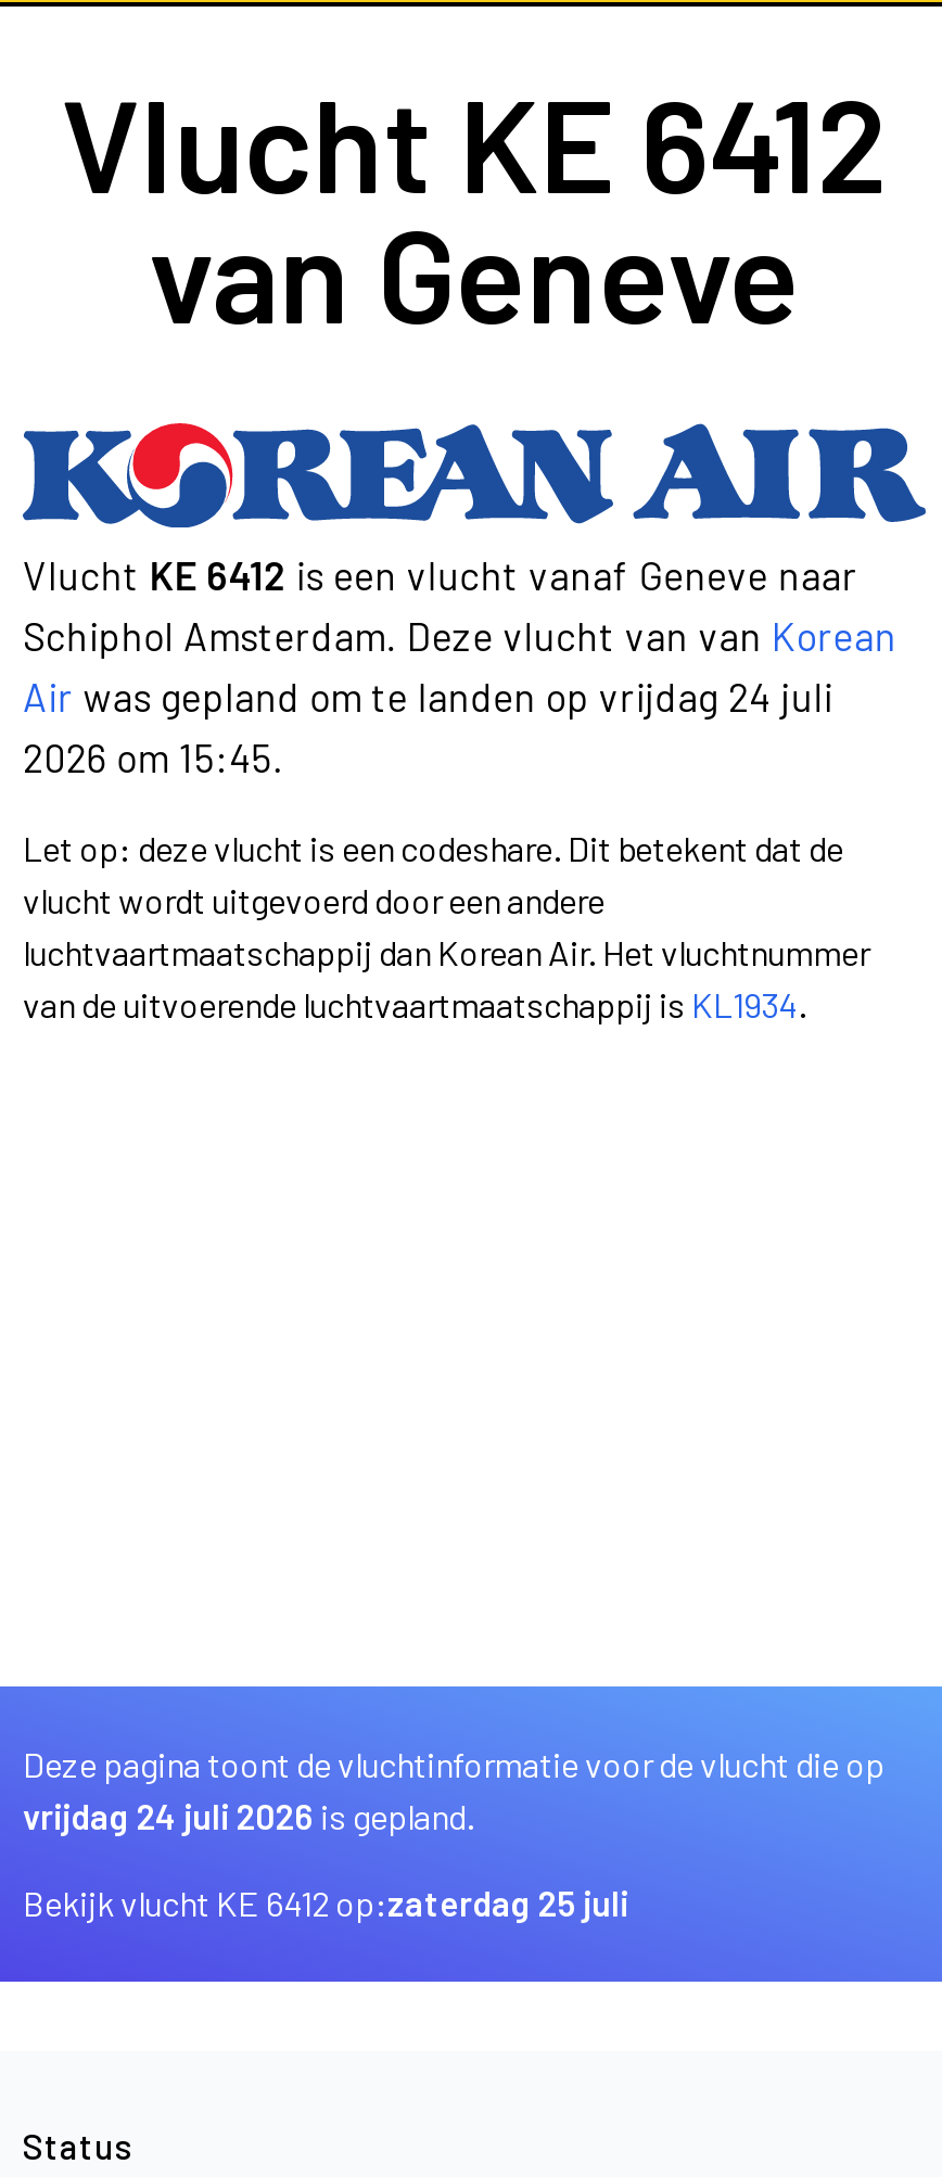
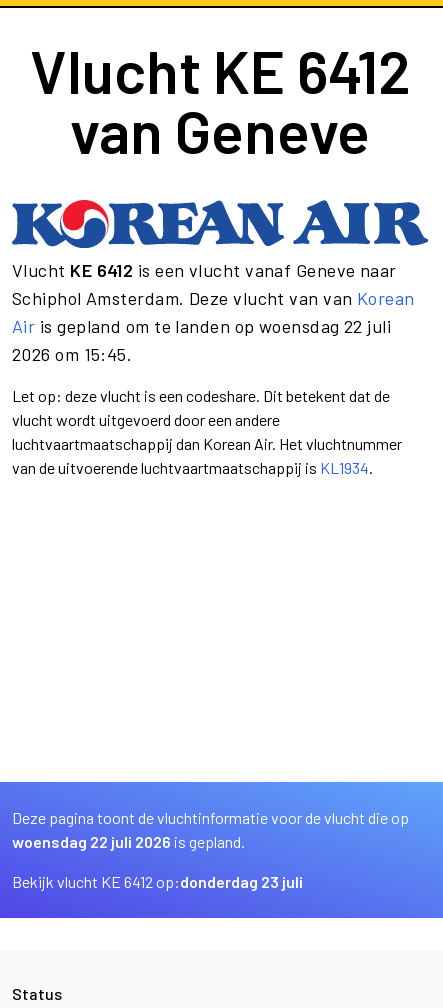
[23,673,833,721] Air was gepland om te landen op vrijdag 24 juli -> [12,315,391,337] Air is gepland om te landen op woensdag 22 juli
[23,1795,474,1836] vrijdag 24 juli 2026 is gepland. -> [12,832,245,851] woensdag 22 juli 2026 is gepland.
[23,1882,628,1923] Bekijk vlucht KE 6412 op:zaterdag 25 juli -> [12,872,303,891] Bekijk vlucht KE 6412 op:donderdag 23 juli

